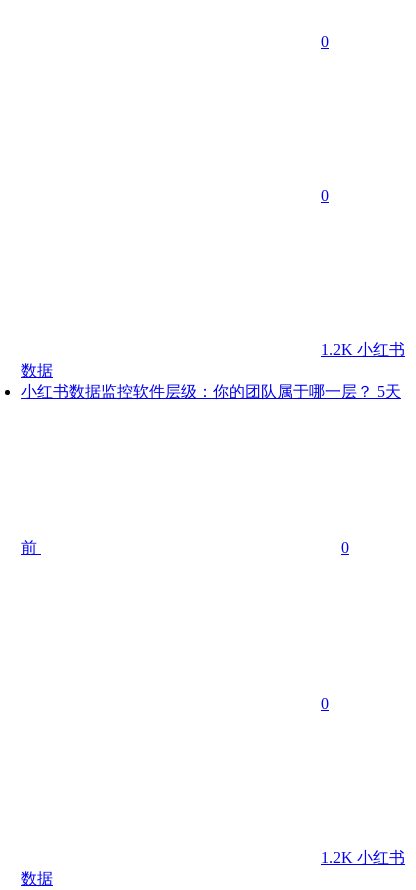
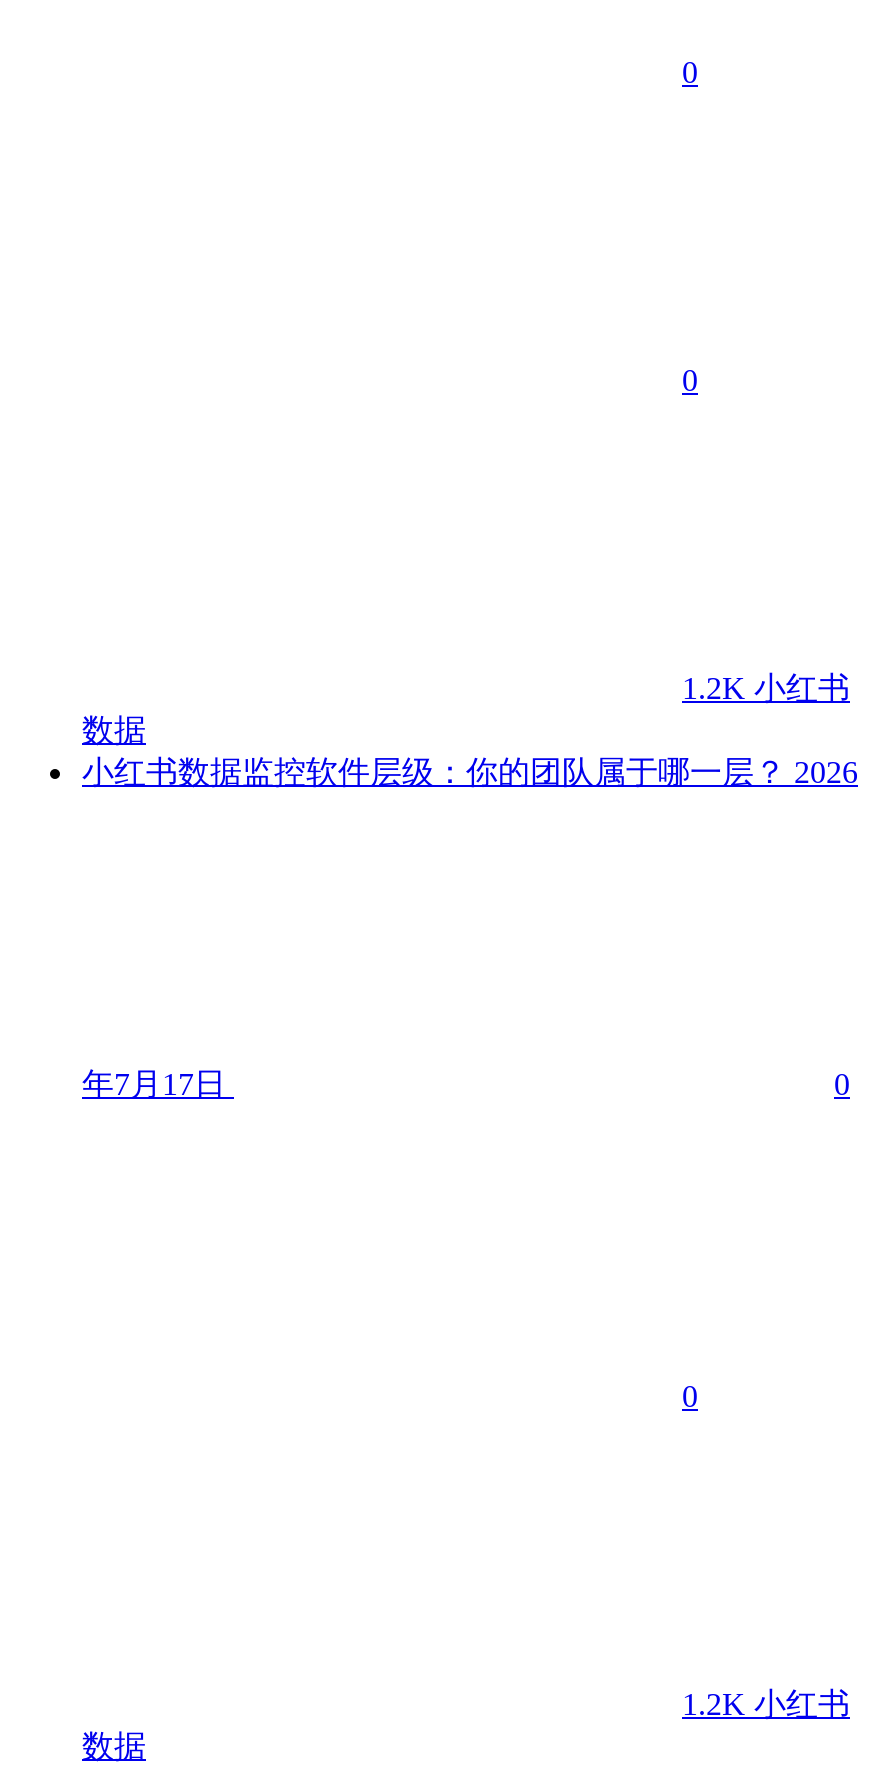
[21,383,401,400] 小红书数据监控软件层级：你的团队属于哪一层？5天 -> [82,755,858,789] 小红书数据监控软件层级：你的团队属于哪一层？2026
[21,539,37,556] 前 -> [82,1067,226,1101] 年7月17日

